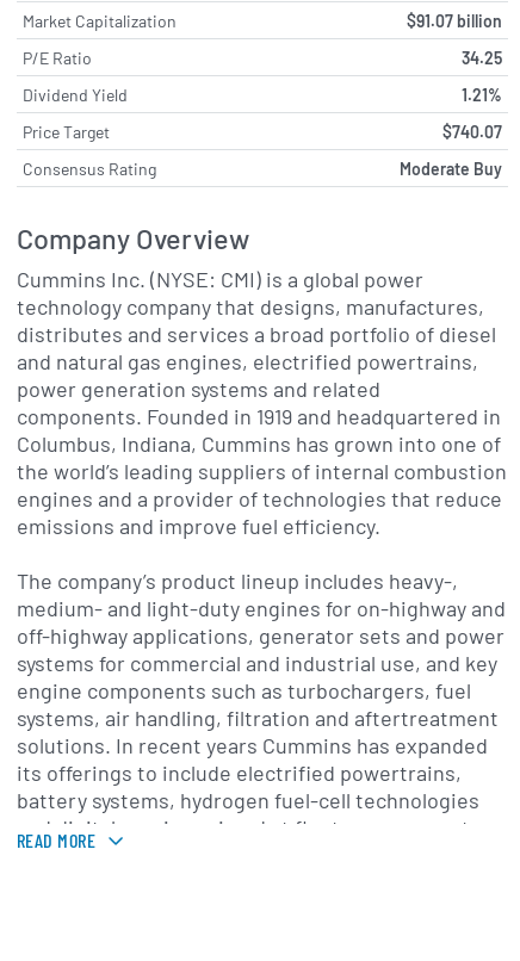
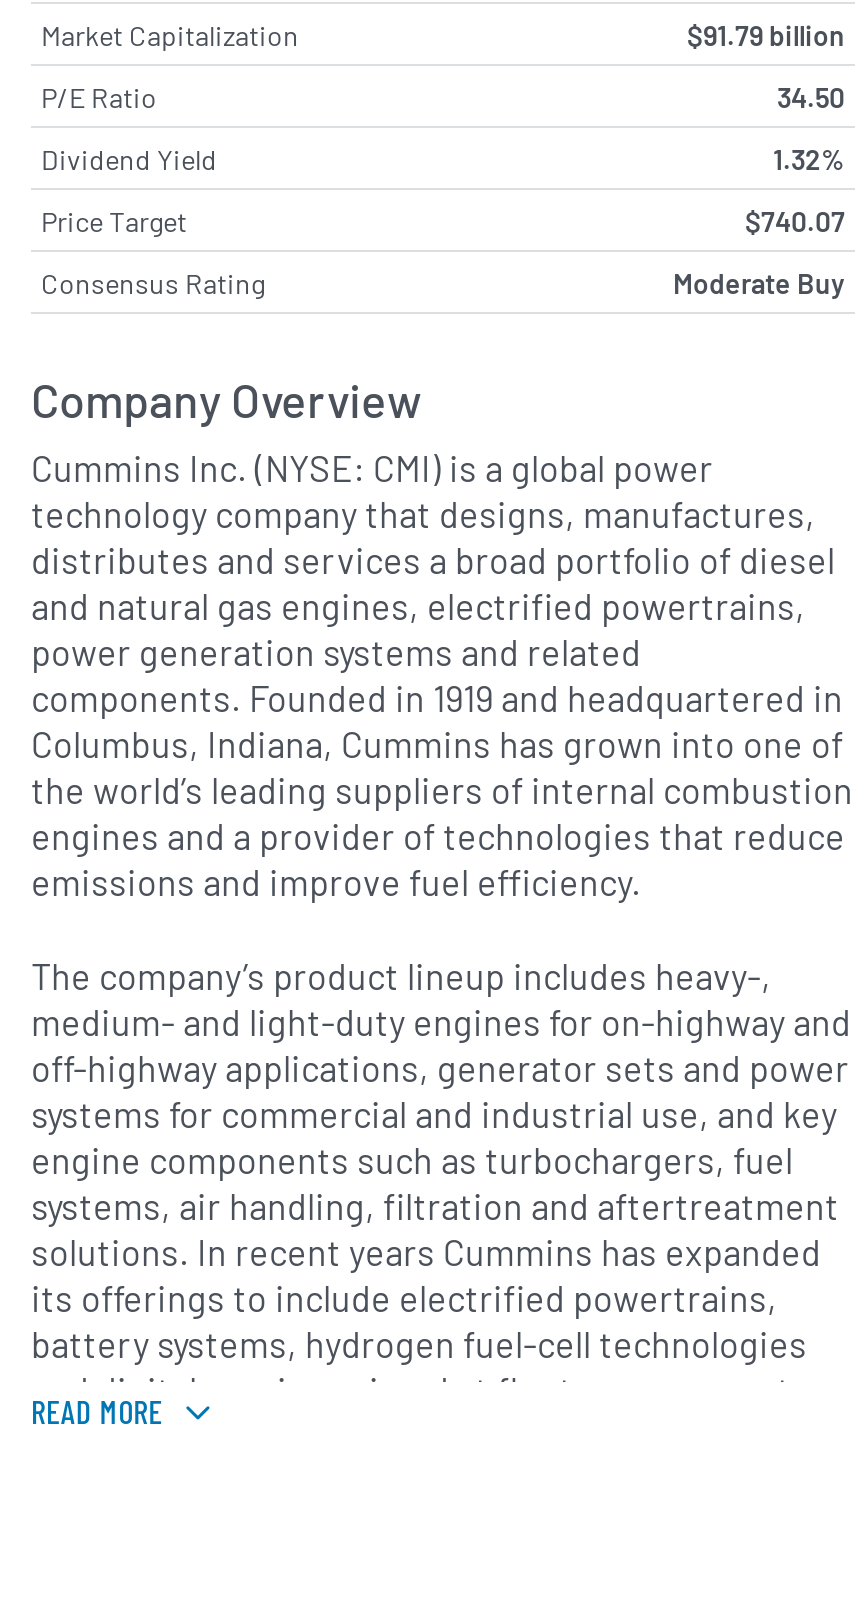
[407,11,502,31] $91.07 billion -> [687,18,845,52] $91.79 billion
[462,48,502,68] 34.25 -> [777,80,845,114] 34.50
[462,85,502,105] 1.21% -> [773,142,845,176] 1.32%

